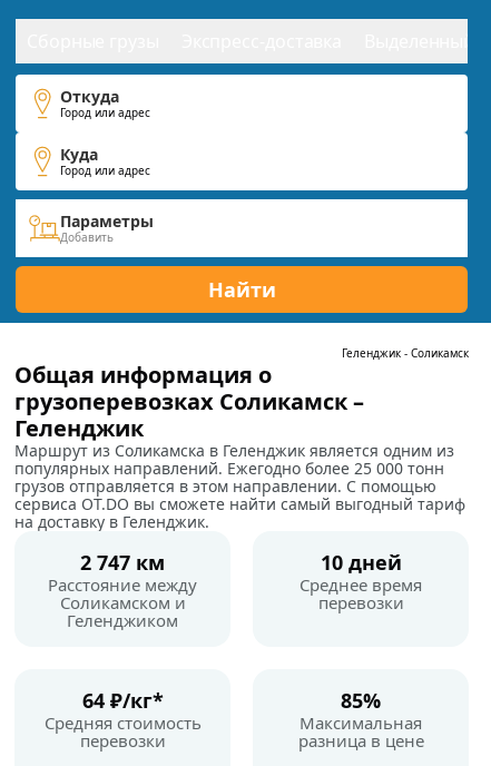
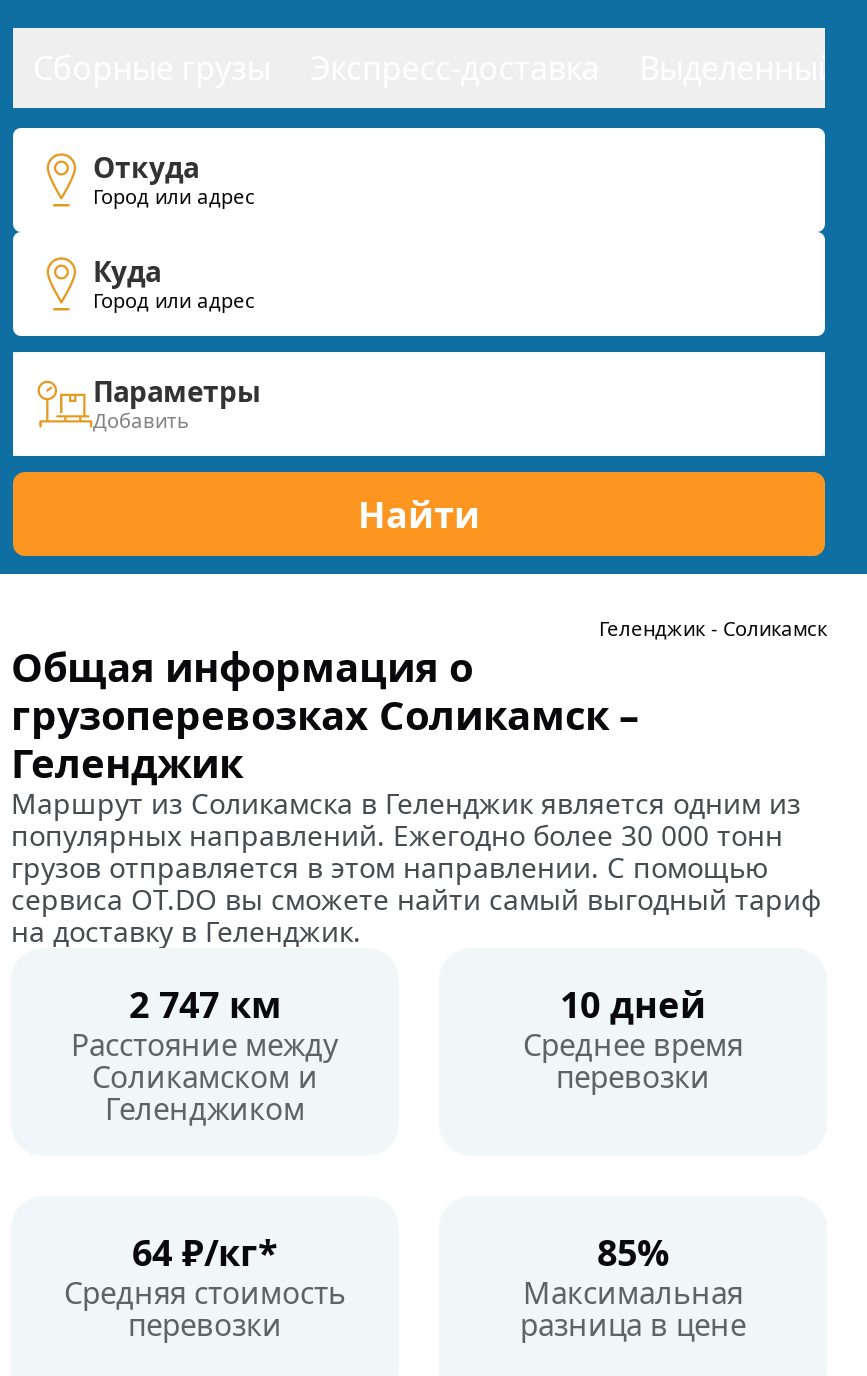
[14,458,444,479] популярных направлений. Ежегодно более 25 000 тонн -> [11,816,783,854] популярных направлений. Ежегодно более 30 000 тонн

